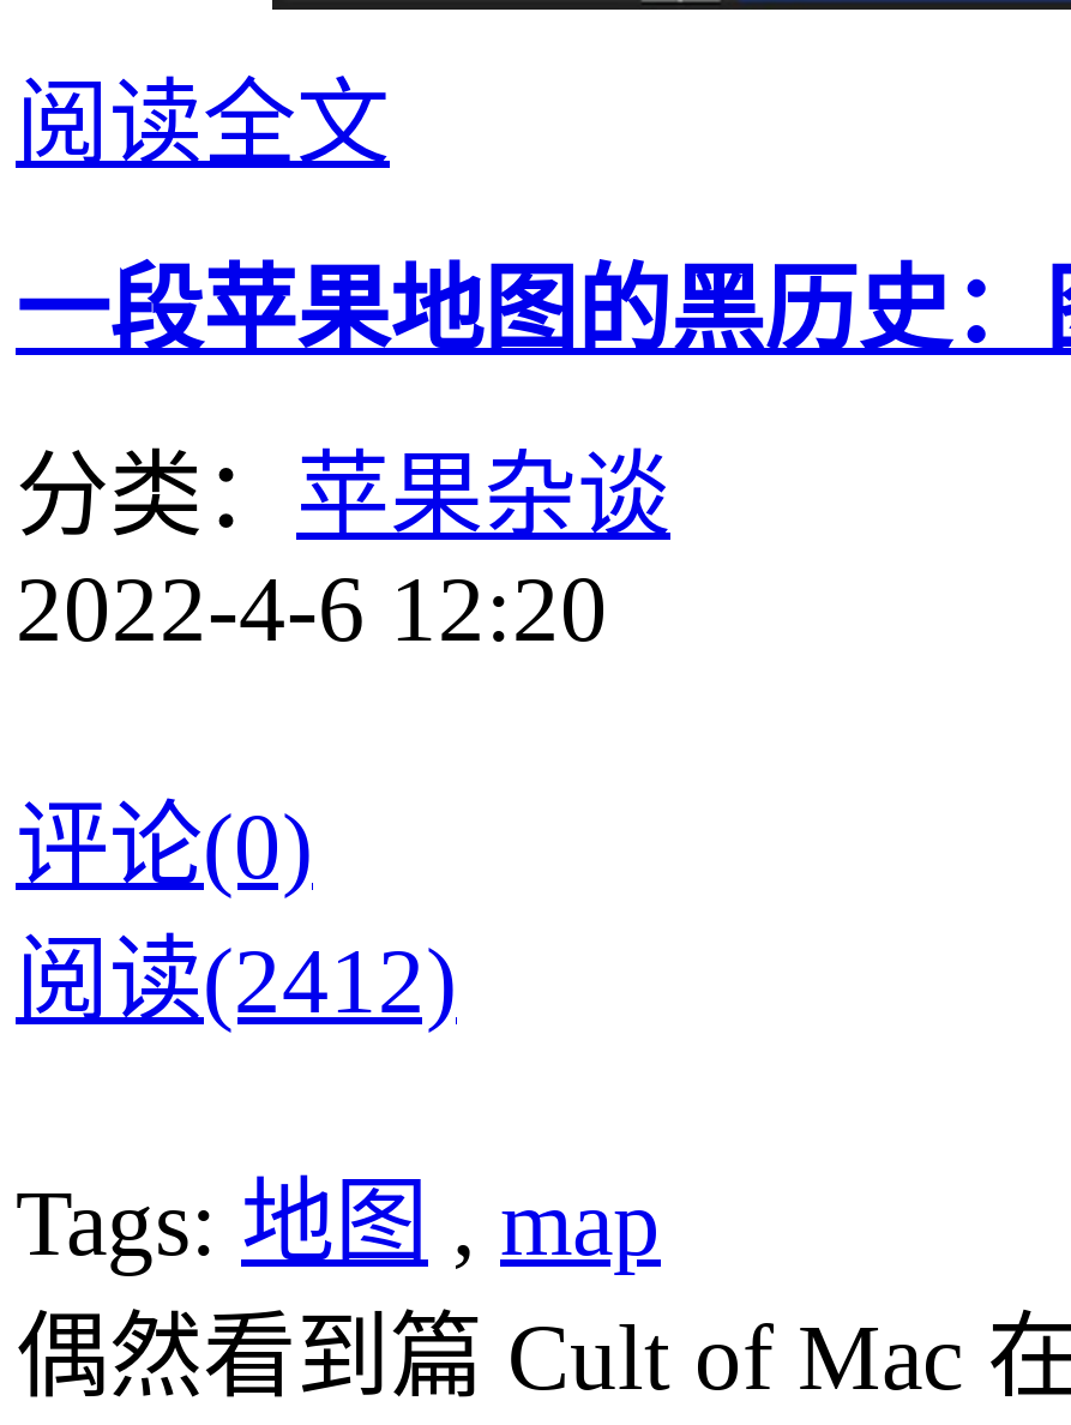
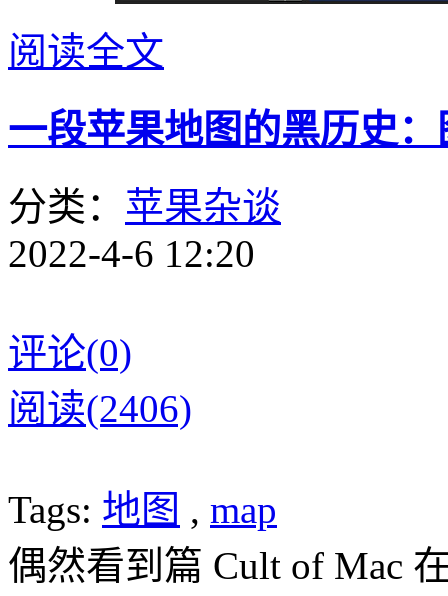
[16,928,457,1032] 阅读(2412) -> [8,387,192,430] 阅读(2406)

